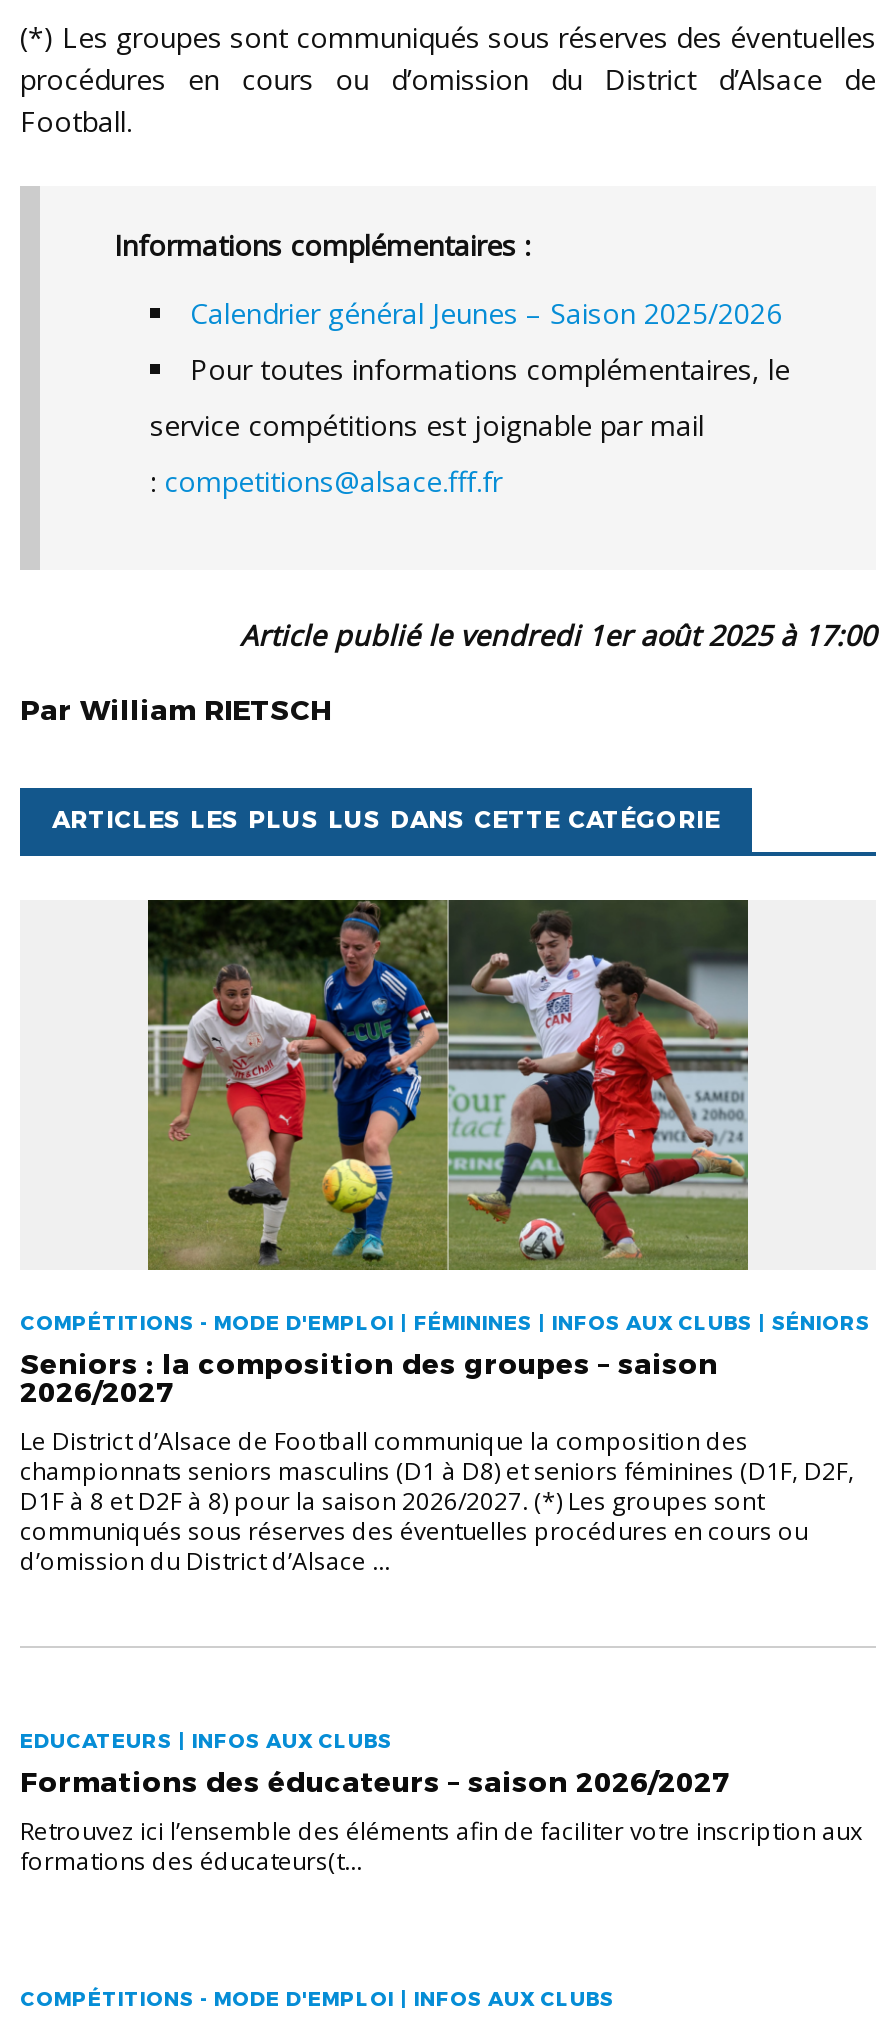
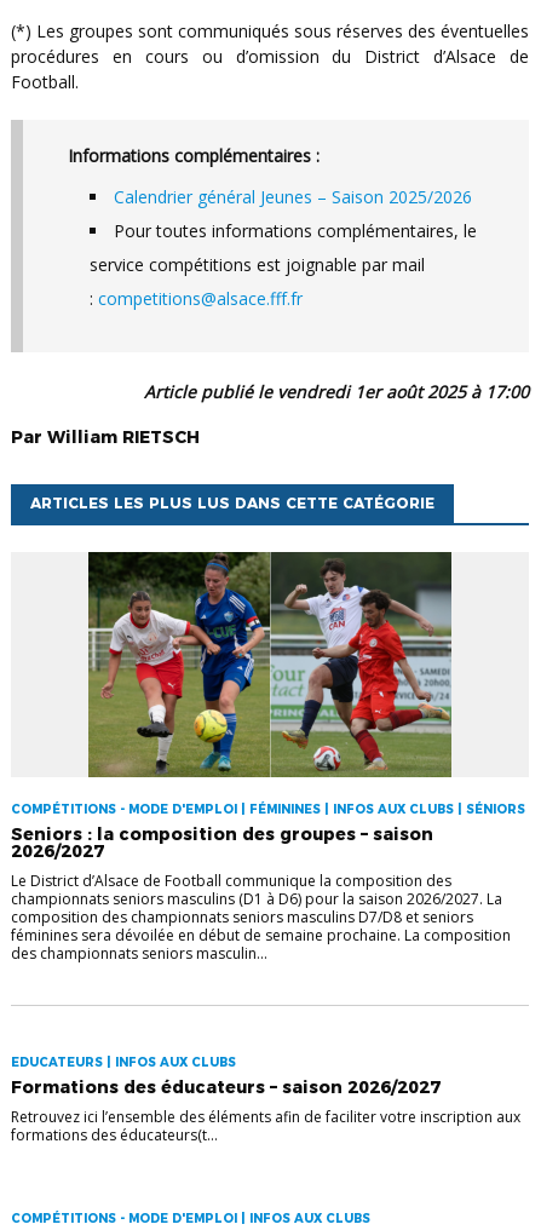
[20,1454,854,1578] championnats seniors masculins (D1 à D8) et seniors féminines (D1F, D2F, | D1F à 8 et D2F à 8) pour la saison 2026/2027. (*) Les groupes sont | communiqués sous réserves des éventuelles procédures en cours ou | d’omission du District d’Alsace ... -> [11,888,511,964] championnats seniors masculins (D1 à D6) pour la saison 2026/2027. La | composition des championnats seniors masculins D7/D8 et seniors | féminines sera dévoilée en début de semaine prochaine. La composition | des championnats seniors masculin...

